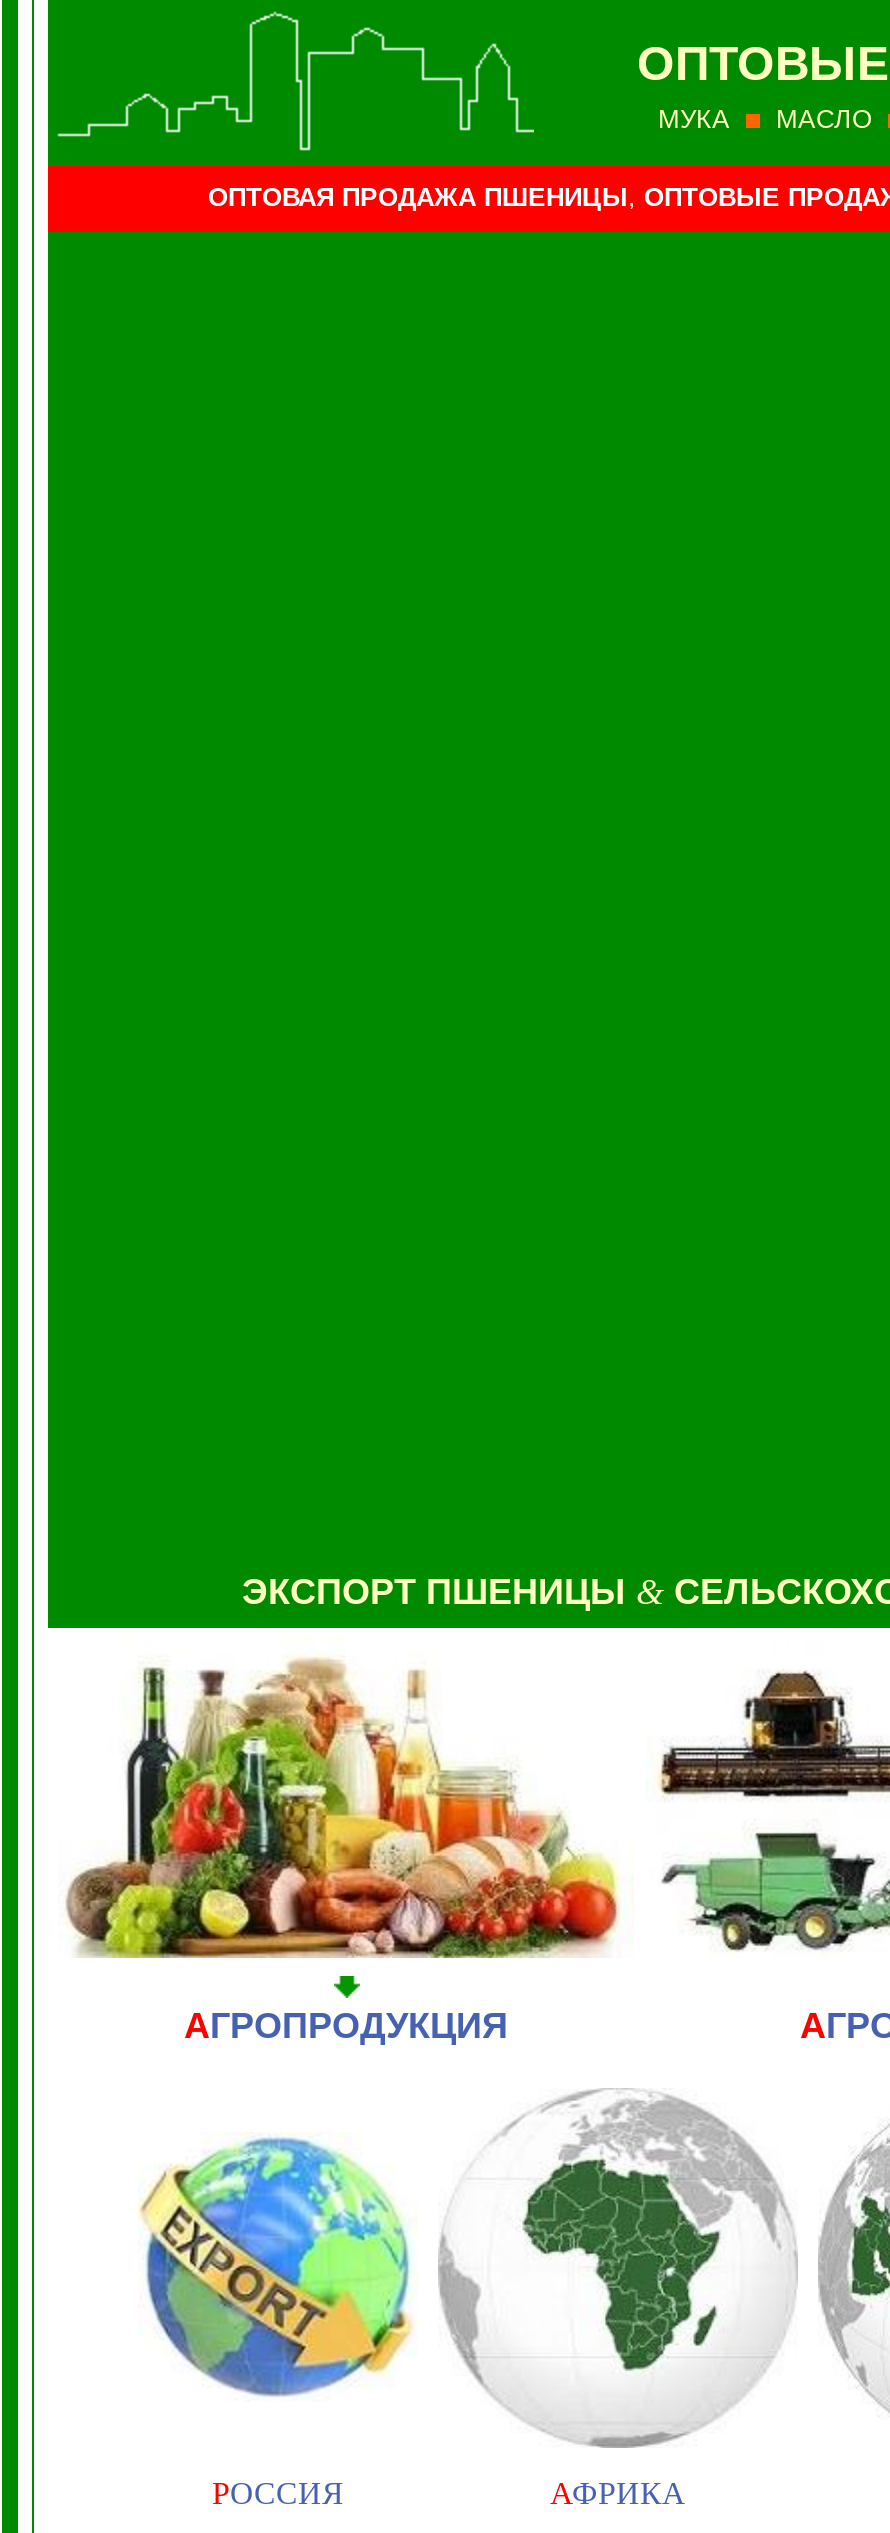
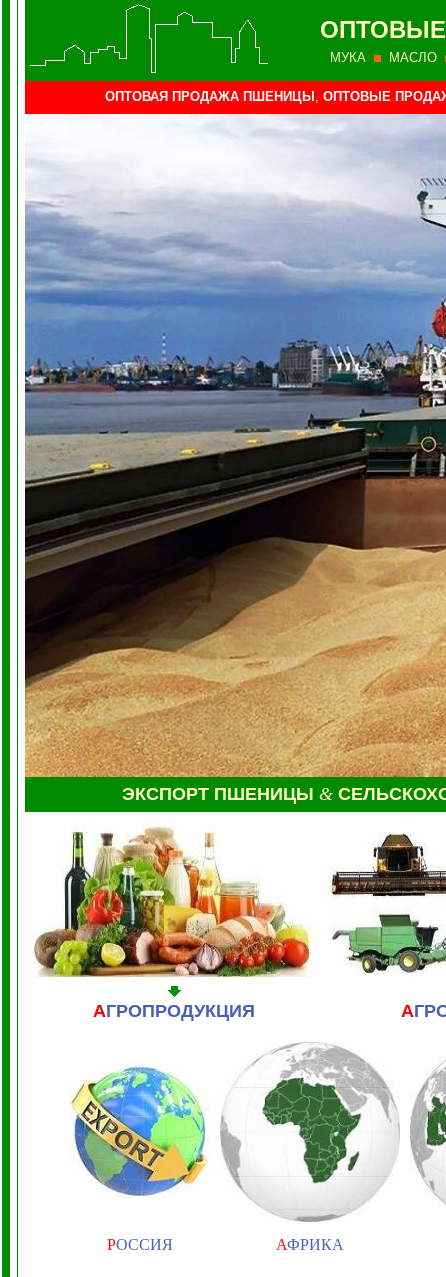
none -> [24,113,443,778] [image]

